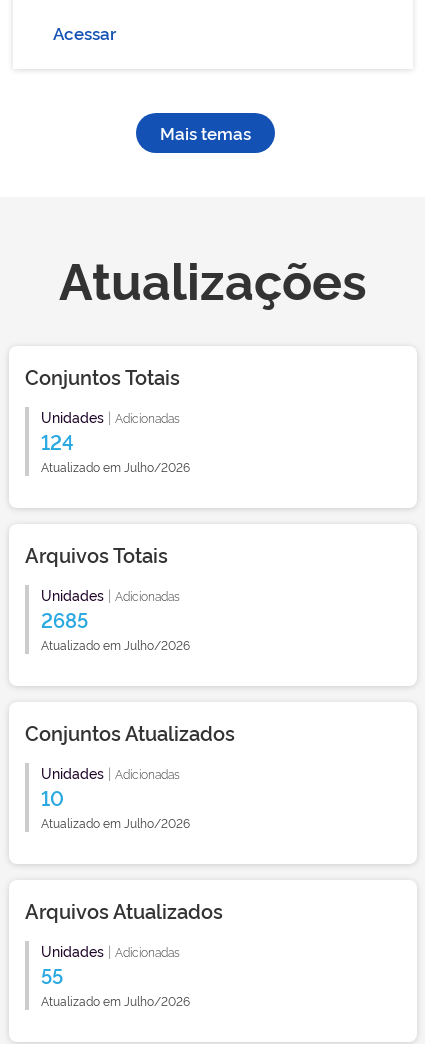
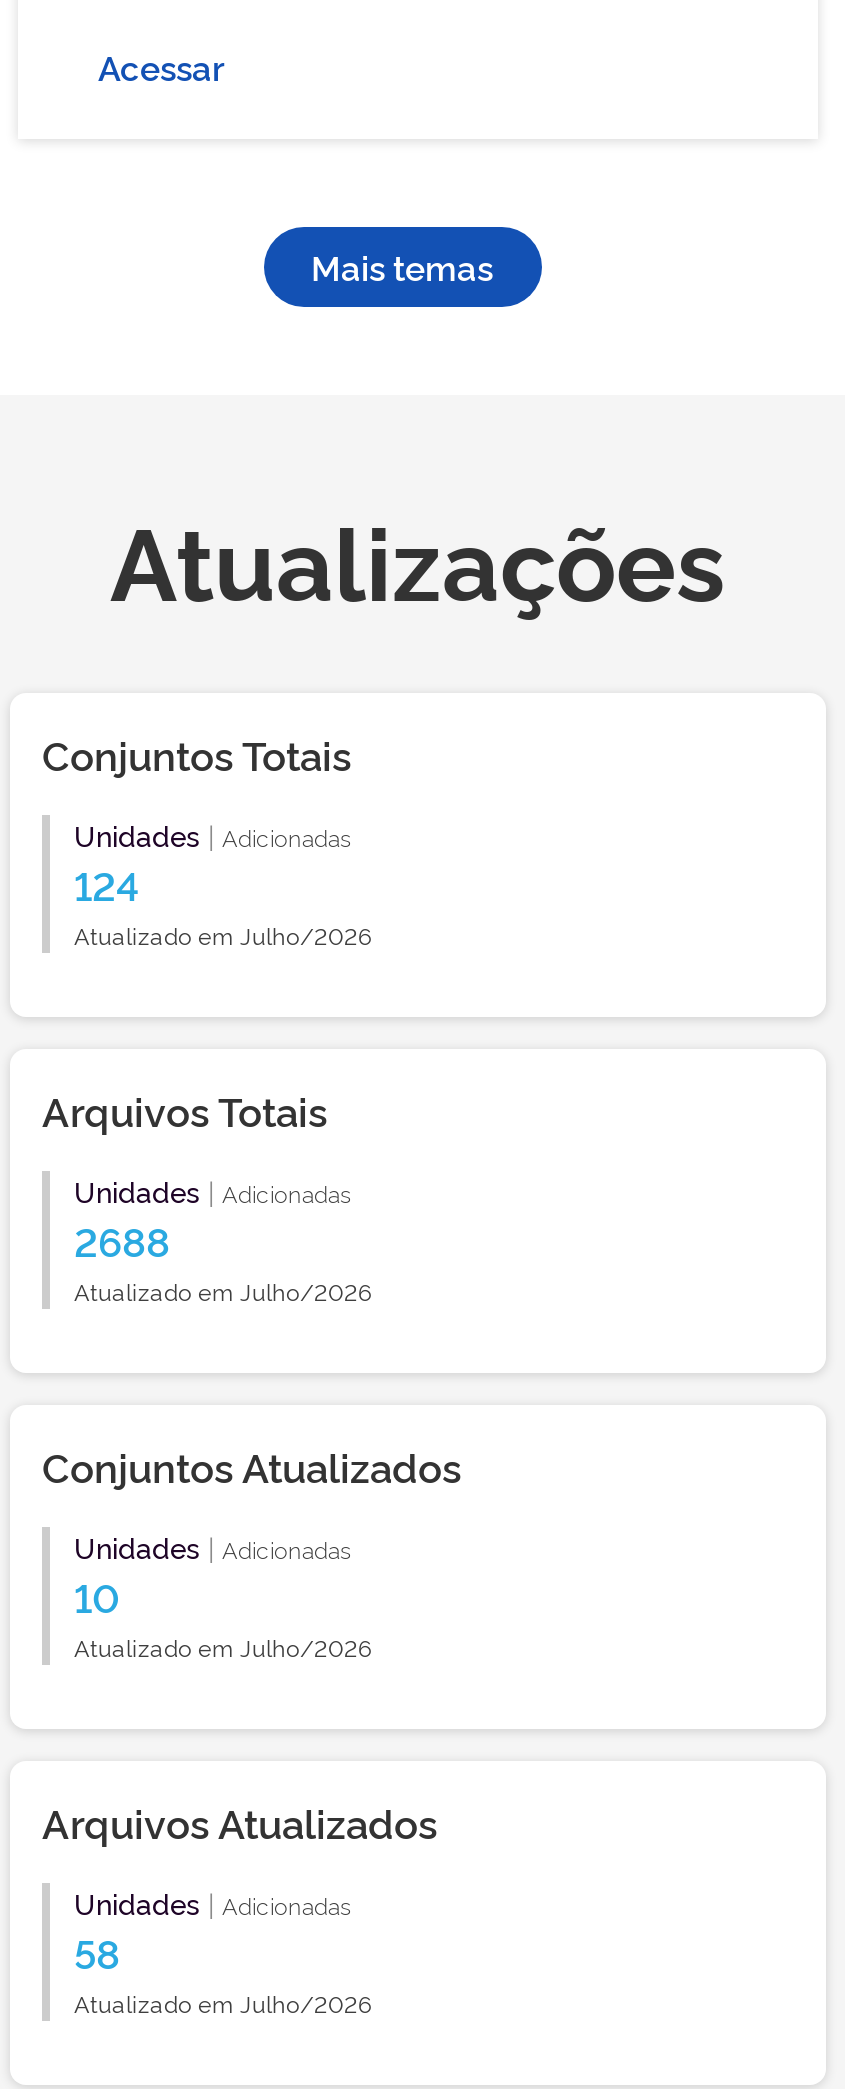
[41,604,88,632] 2685 -> [74,1210,170,1266] 2688
[41,960,63,988] 55 -> [74,1922,120,1978] 58

